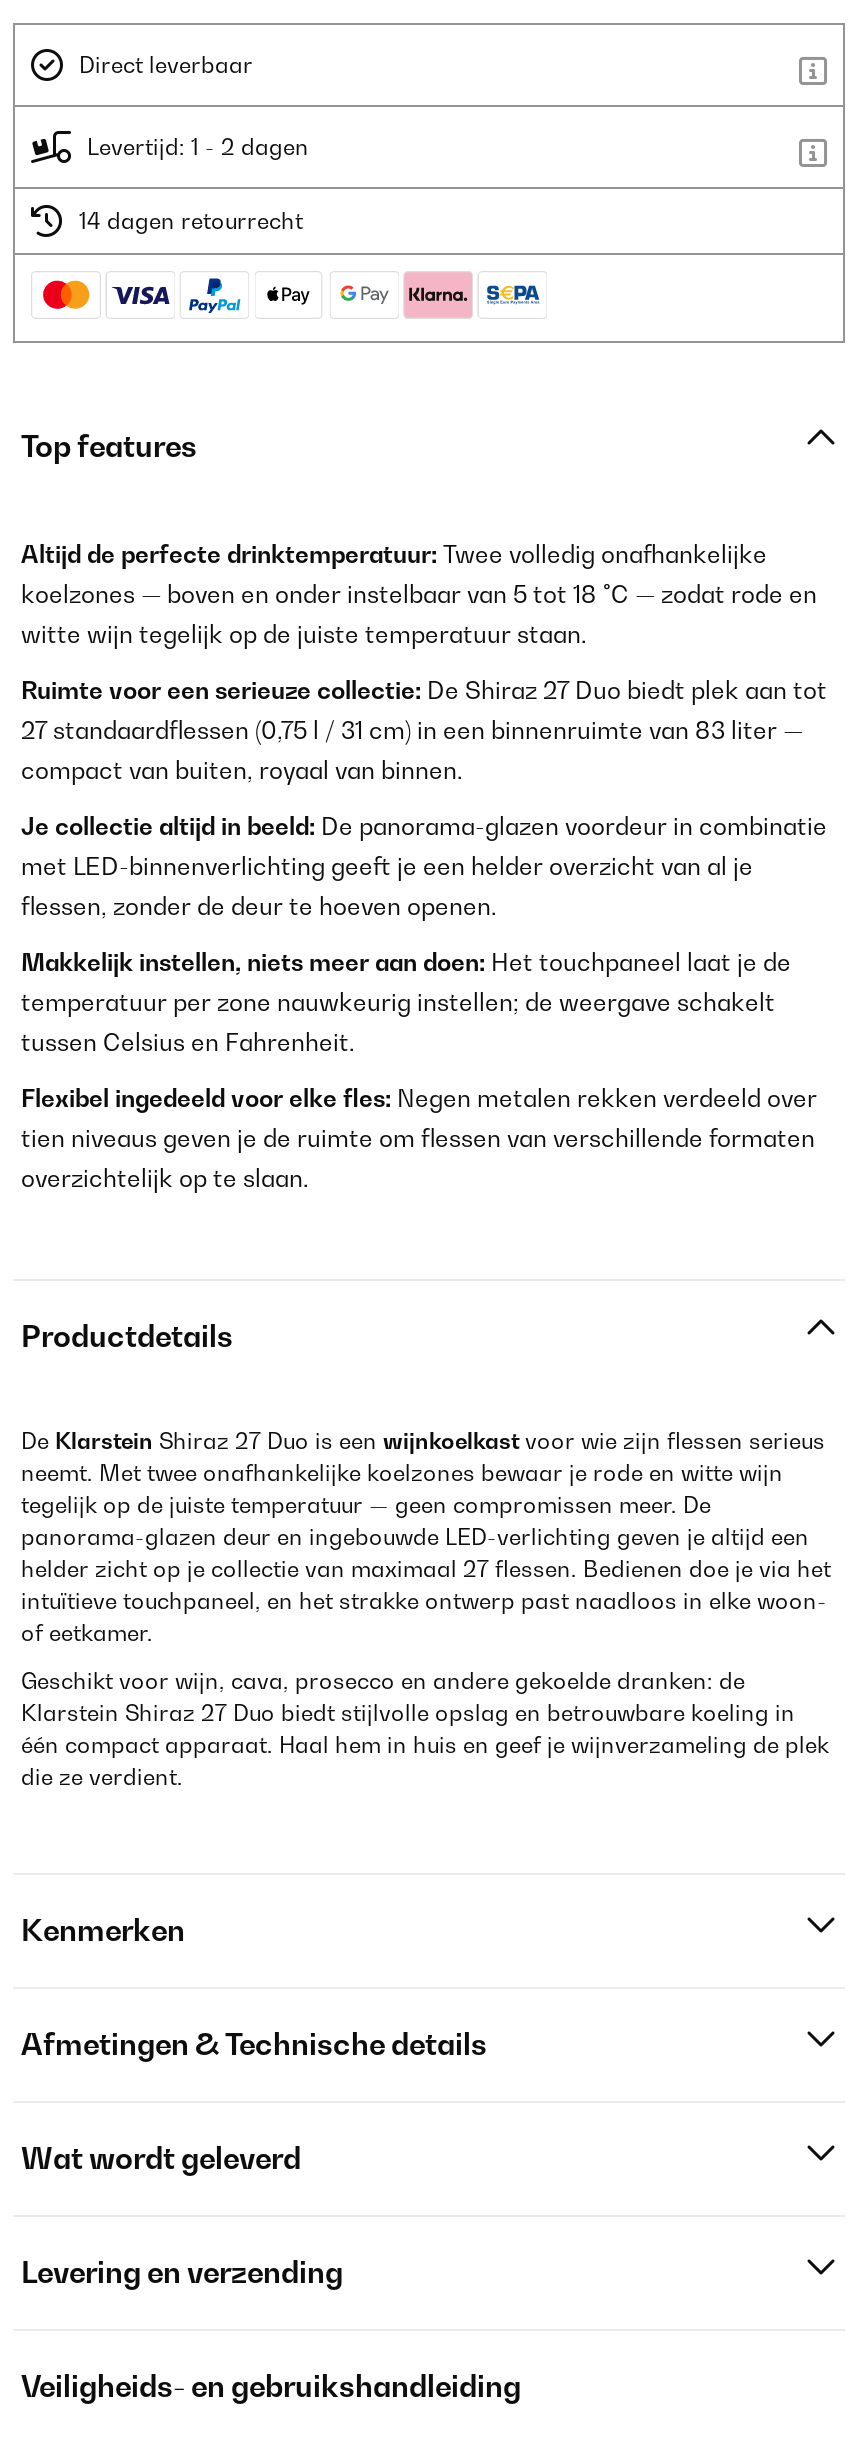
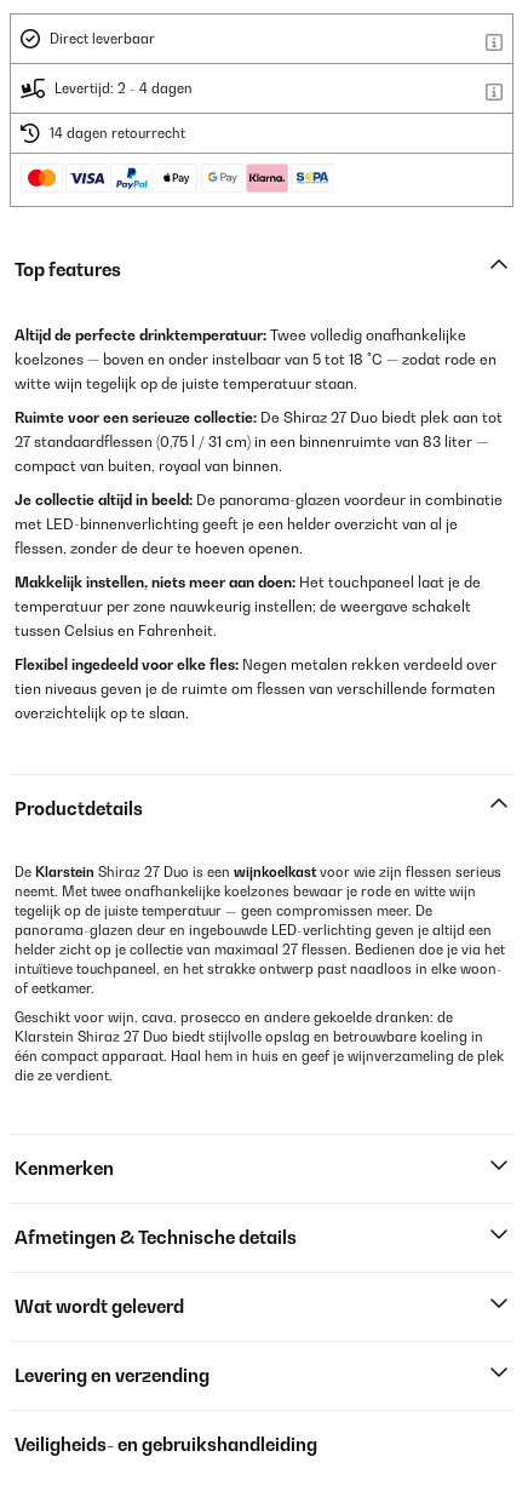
[87,134,309,162] Levertijd: 1 - 2 dagen -> [54,80,193,97] Levertijd: 2 - 4 dagen

